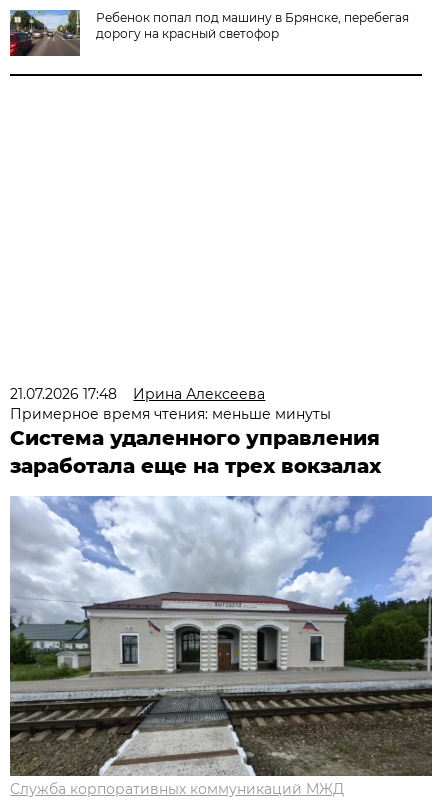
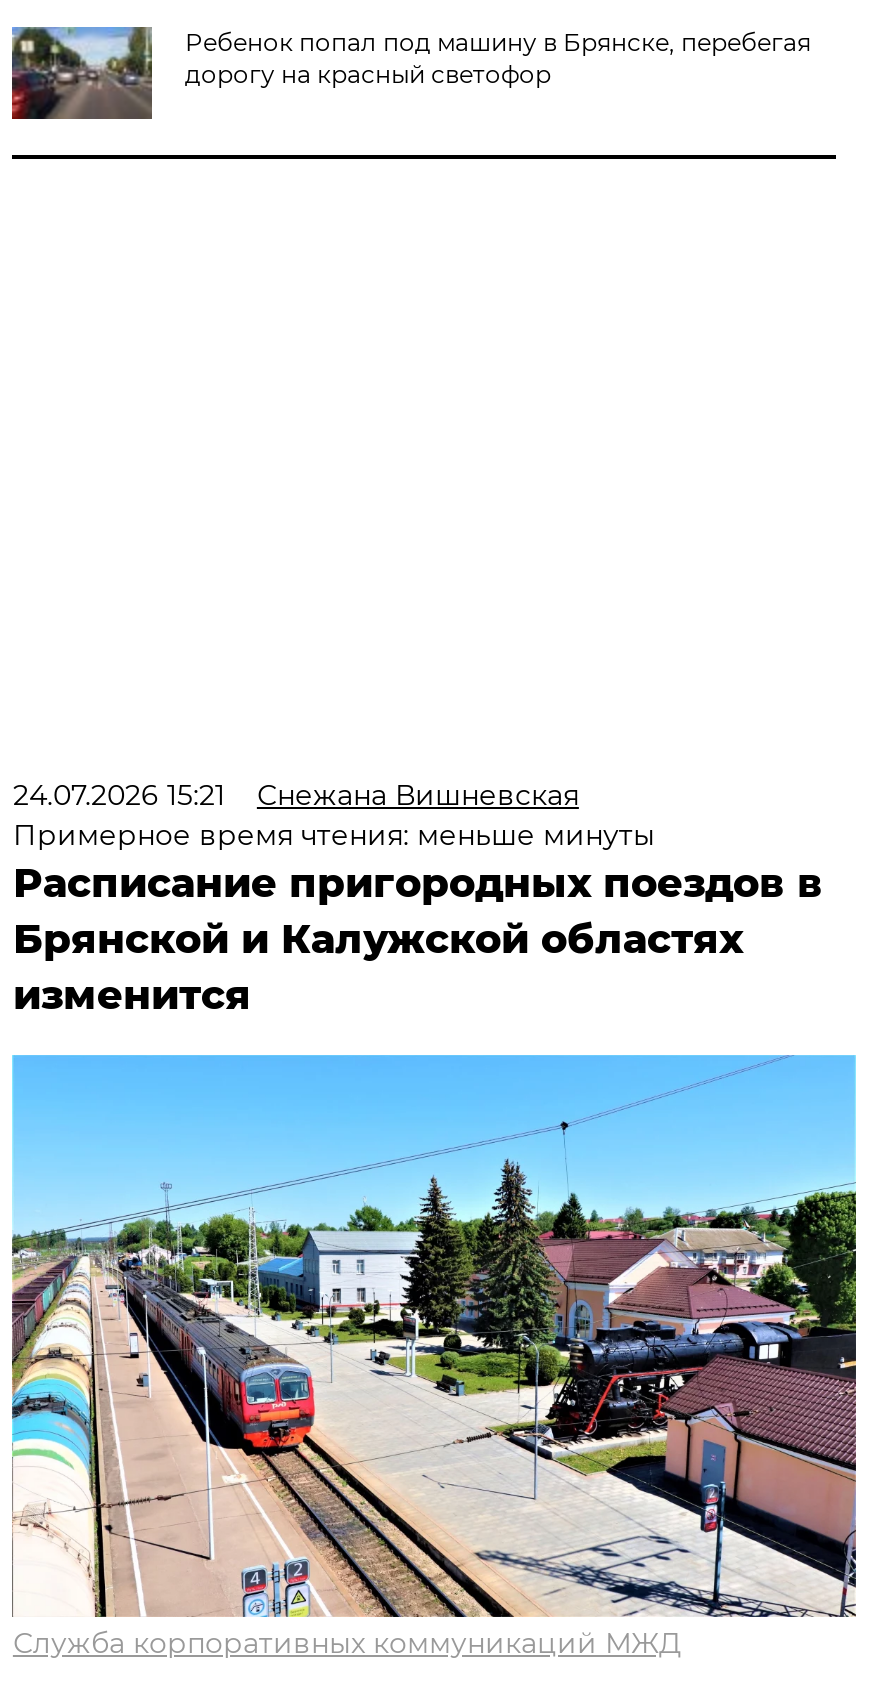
[10,385,265,403] 21.07.2026 17:48 | Ирина Алексеева -> [13,777,579,813] 24.07.2026 15:21 | Снежана Вишневская
[10,426,381,478] Система удаленного управления | заработала еще на трех вокзалах -> [13,859,823,1019] Расписание пригородных поездов в | Брянской и Калужской областях | изменится
[9,496,433,777] [image] -> [10,1053,856,1619] [image]

